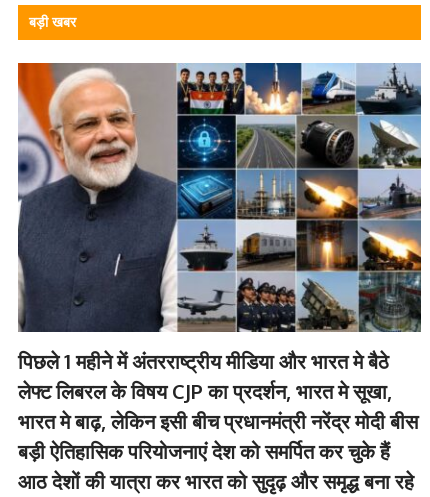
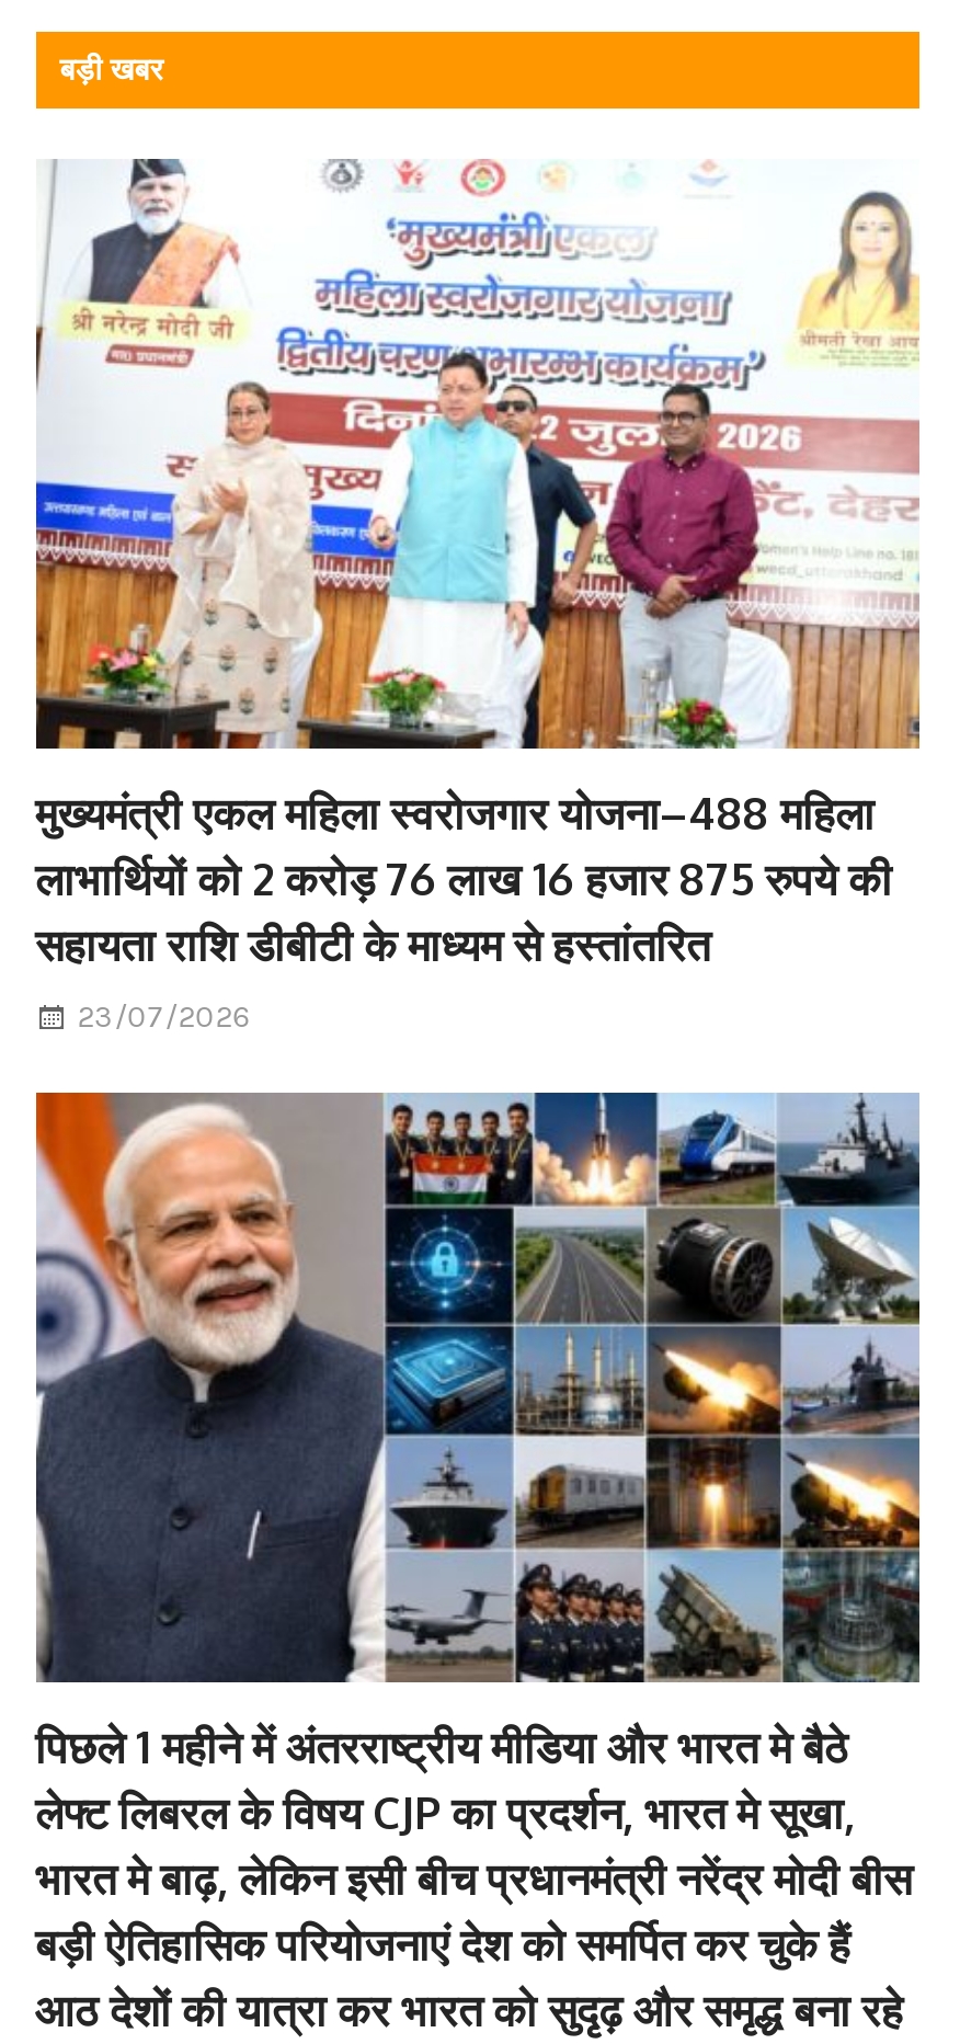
none -> [34,159,922,1035] [image] | मुख्यमंत्री एकल महिला स्वरोजगार योजना–488 महिला | लाभार्थियों को 2 करोड़ 76 लाख 16 हजार 875 रुपये की | सहायता राशि डीबीटी के माध्यम से हस्तांतरित | 23/07/2026

